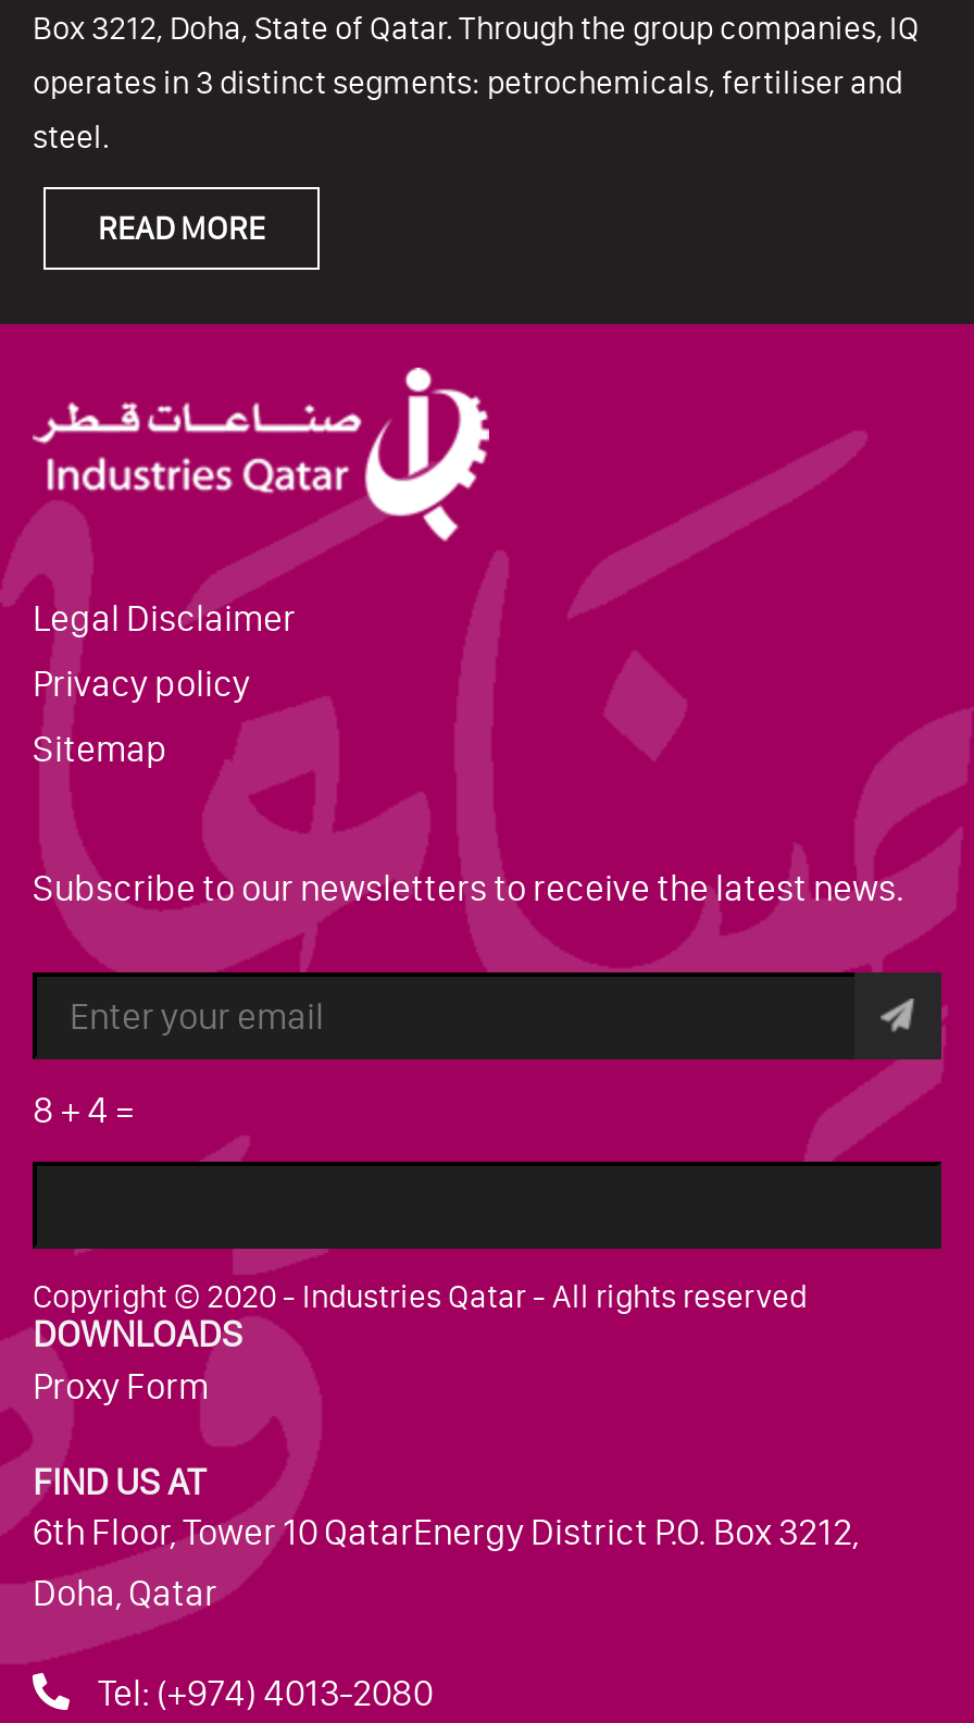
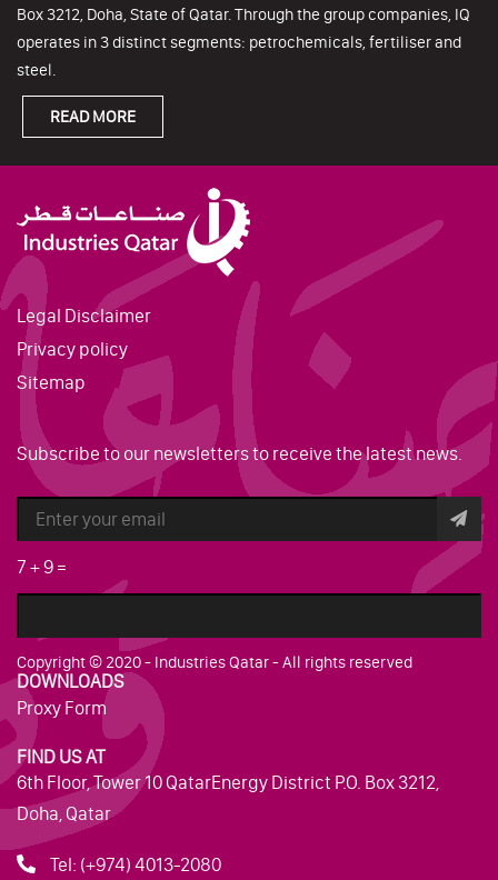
[33,1087,135,1131] 8 + 4 = -> [17,555,67,578] 7 + 9 =

